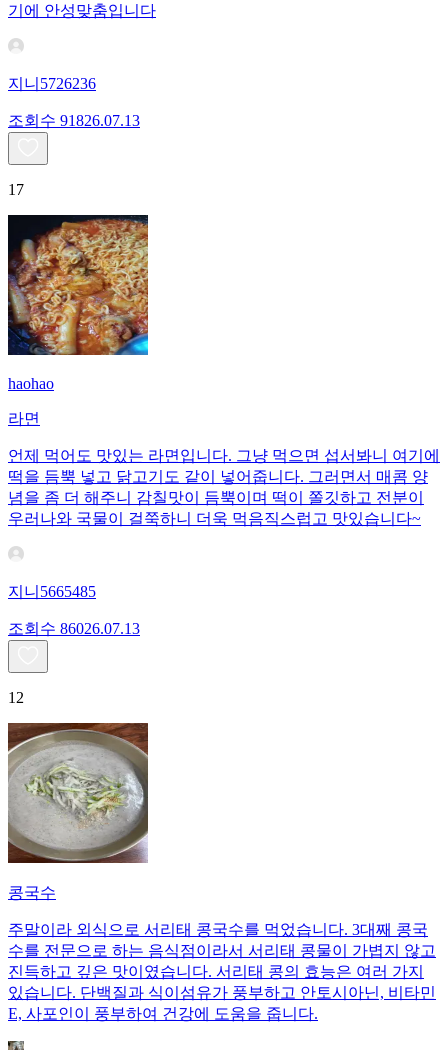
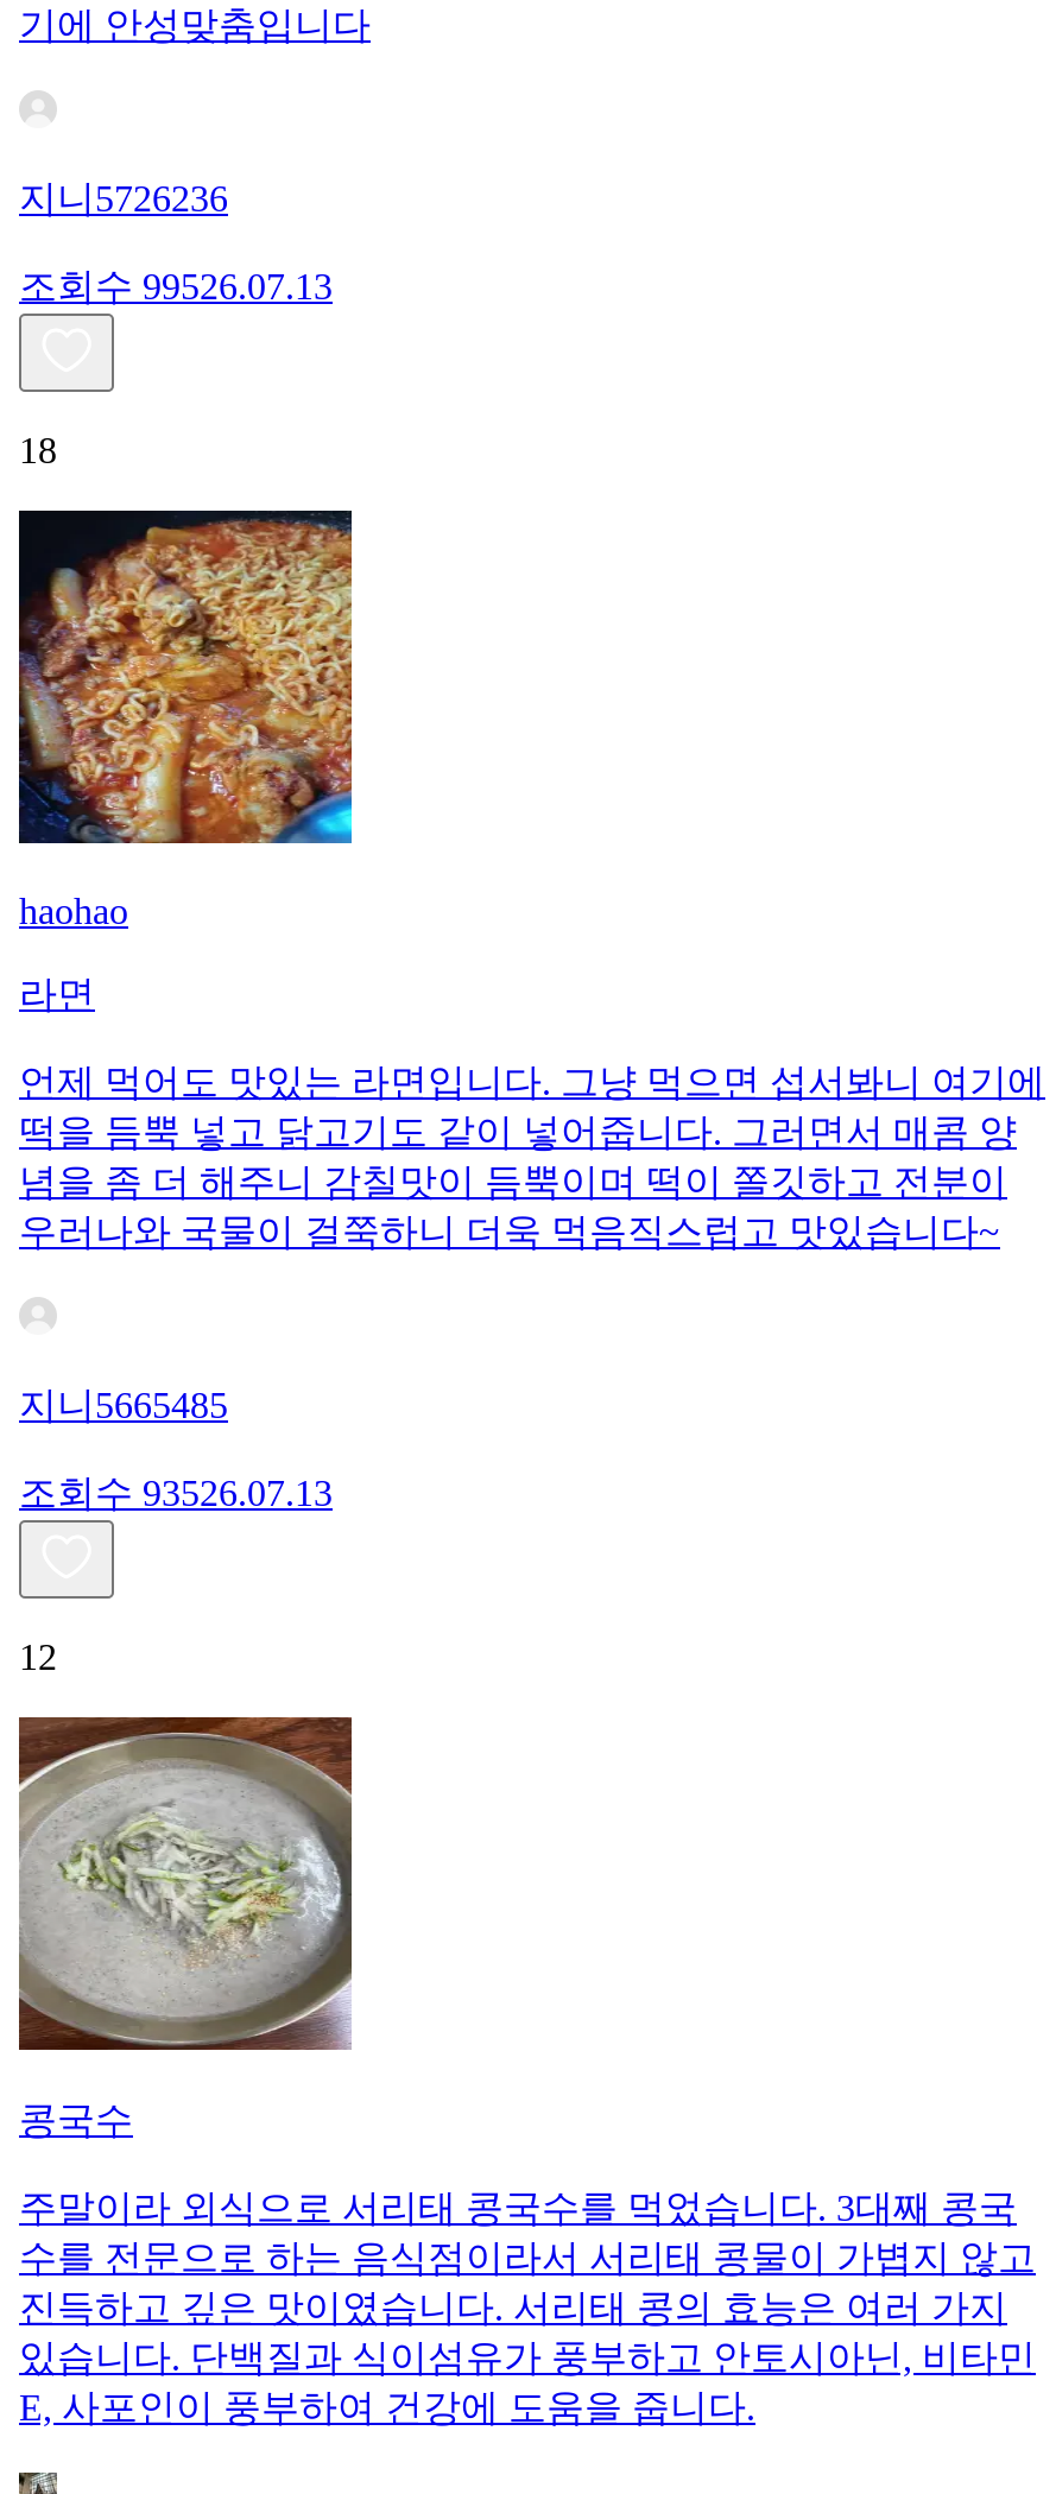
[8,112,140,129] 조회수 91826.07.13 -> [19,267,333,307] 조회수 99526.07.13
[8,181,24,198] 17 -> [19,430,57,471] 18
[8,620,140,637] 조회수 86026.07.13 -> [19,1473,333,1514] 조회수 93526.07.13

